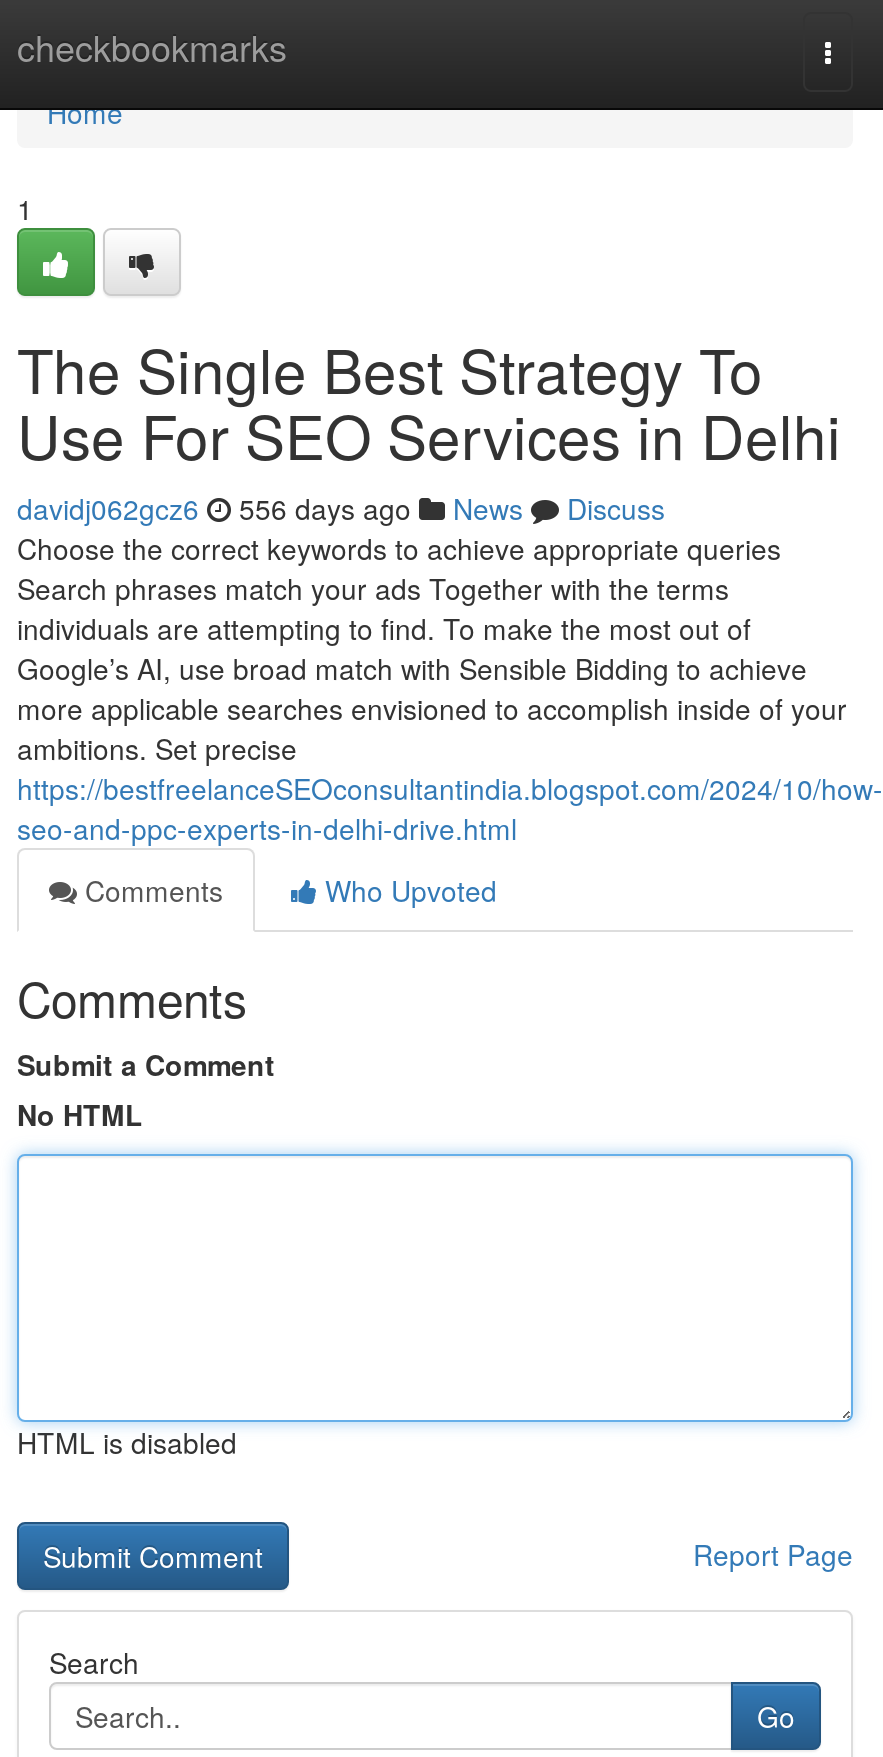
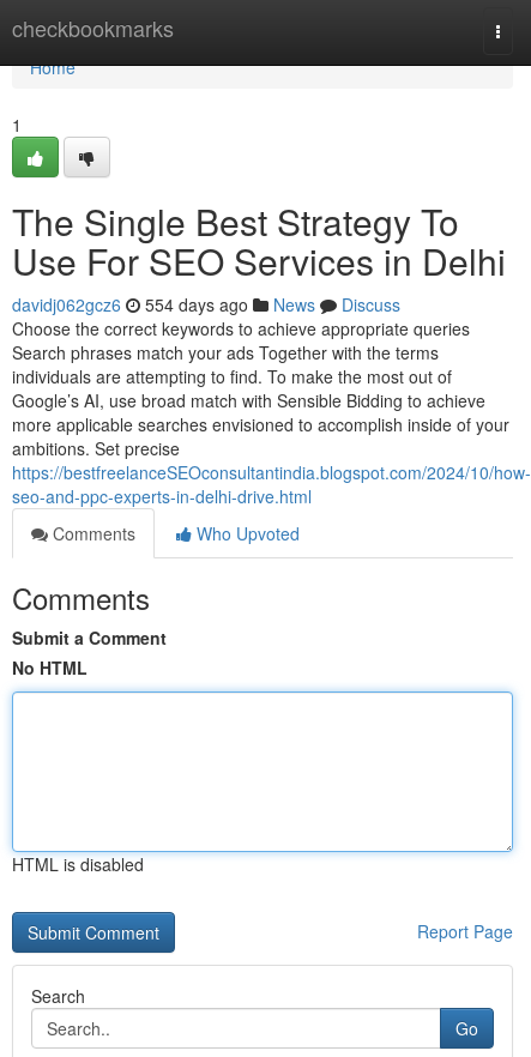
[17,488,665,528] davidj062gcz6 556 days ago News Discuss -> [12,292,400,316] davidj062gcz6 554 days ago News Discuss

